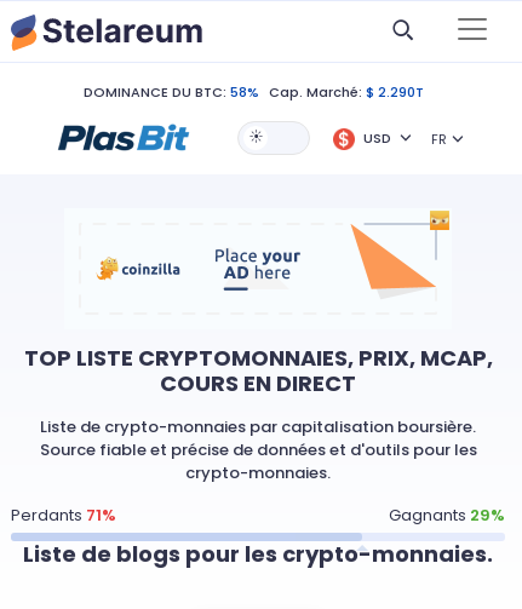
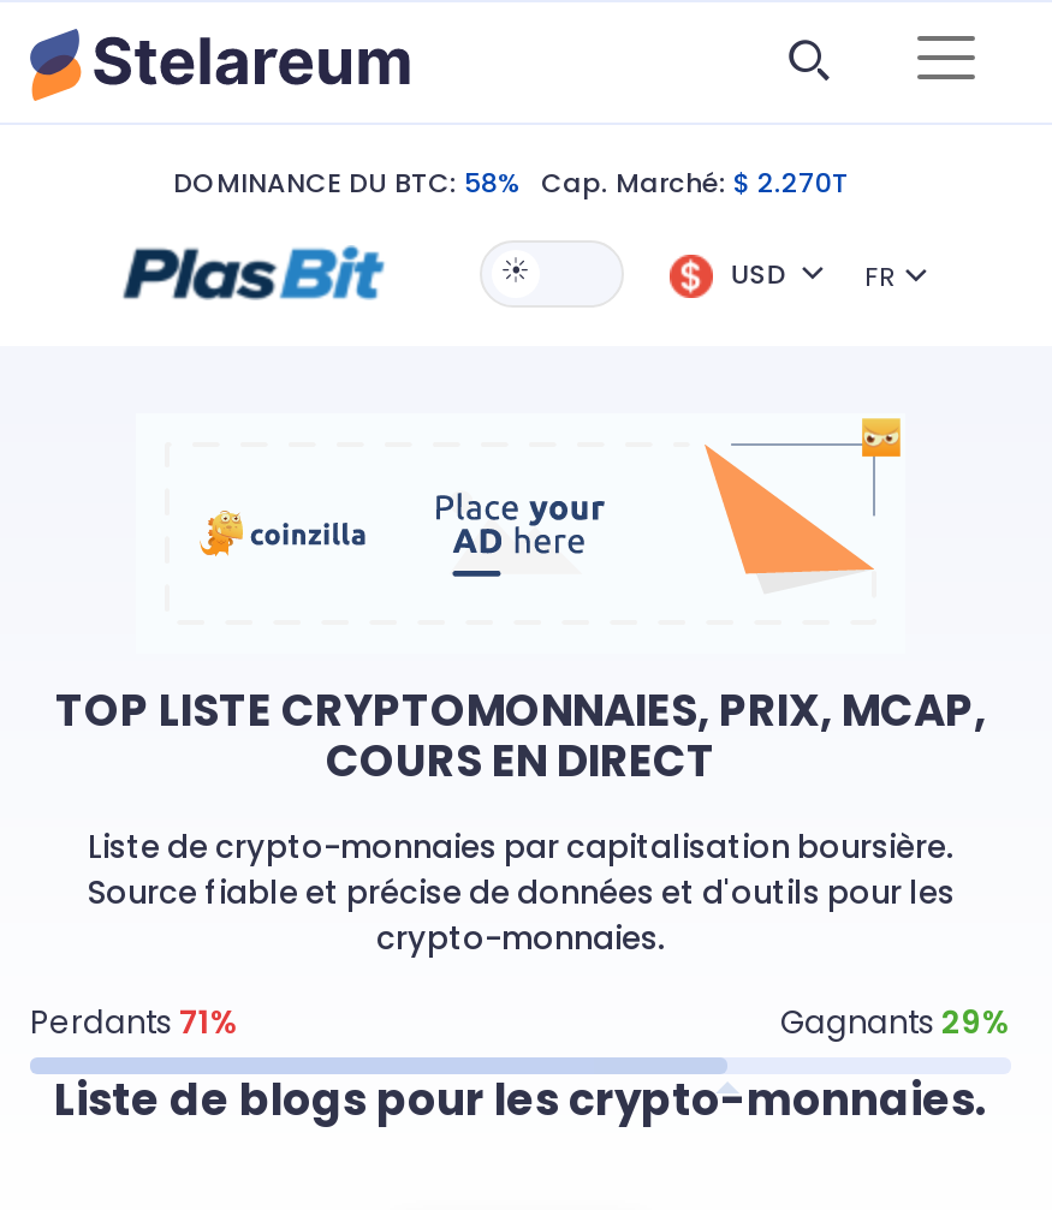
[83,82,423,101] DOMINANCE DU BTC: 58% Cap. Marché: $ 2.290T -> [173,162,849,201] DOMINANCE DU BTC: 58% Cap. Marché: $ 2.270T

